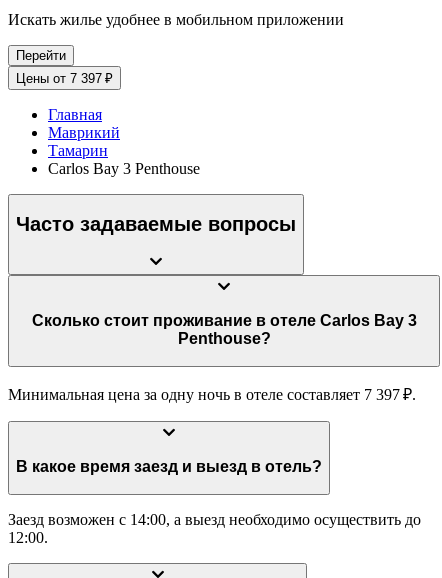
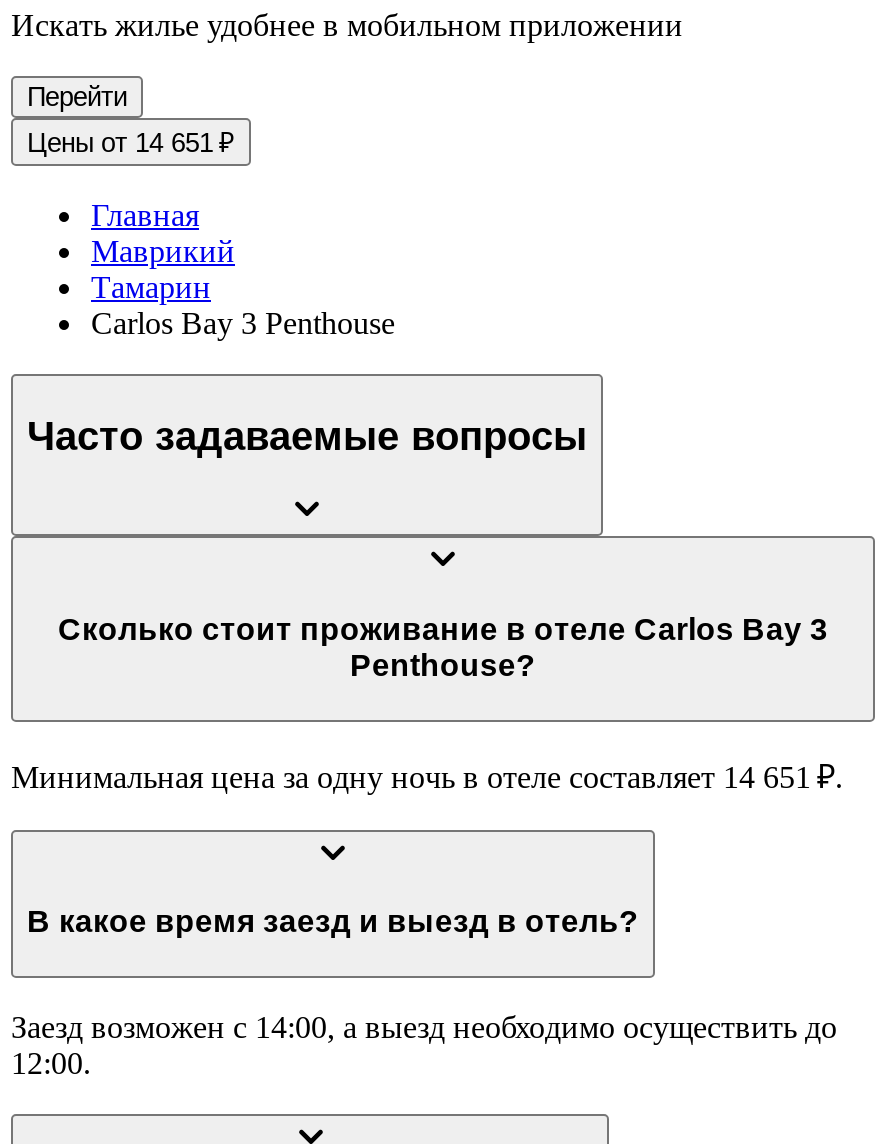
[16,70,113,85] Цены от 7 397 ₽ -> [27,129,235,159] Цены от 14 651 ₽
[8,386,416,403] Минимальная цена за одну ночь в отеле составляет 7 397 ₽. -> [11,760,843,794] Минимальная цена за одну ночь в отеле составляет 14 651 ₽.

